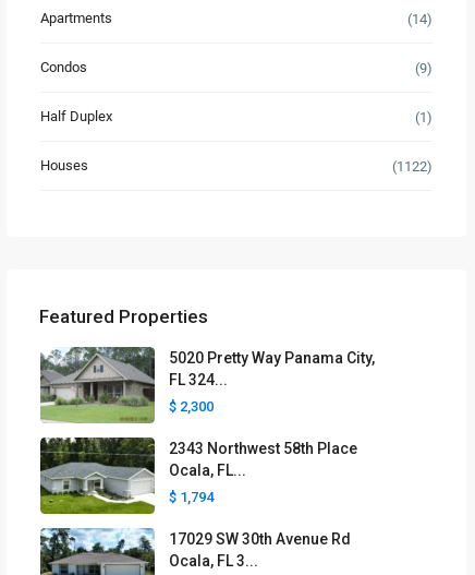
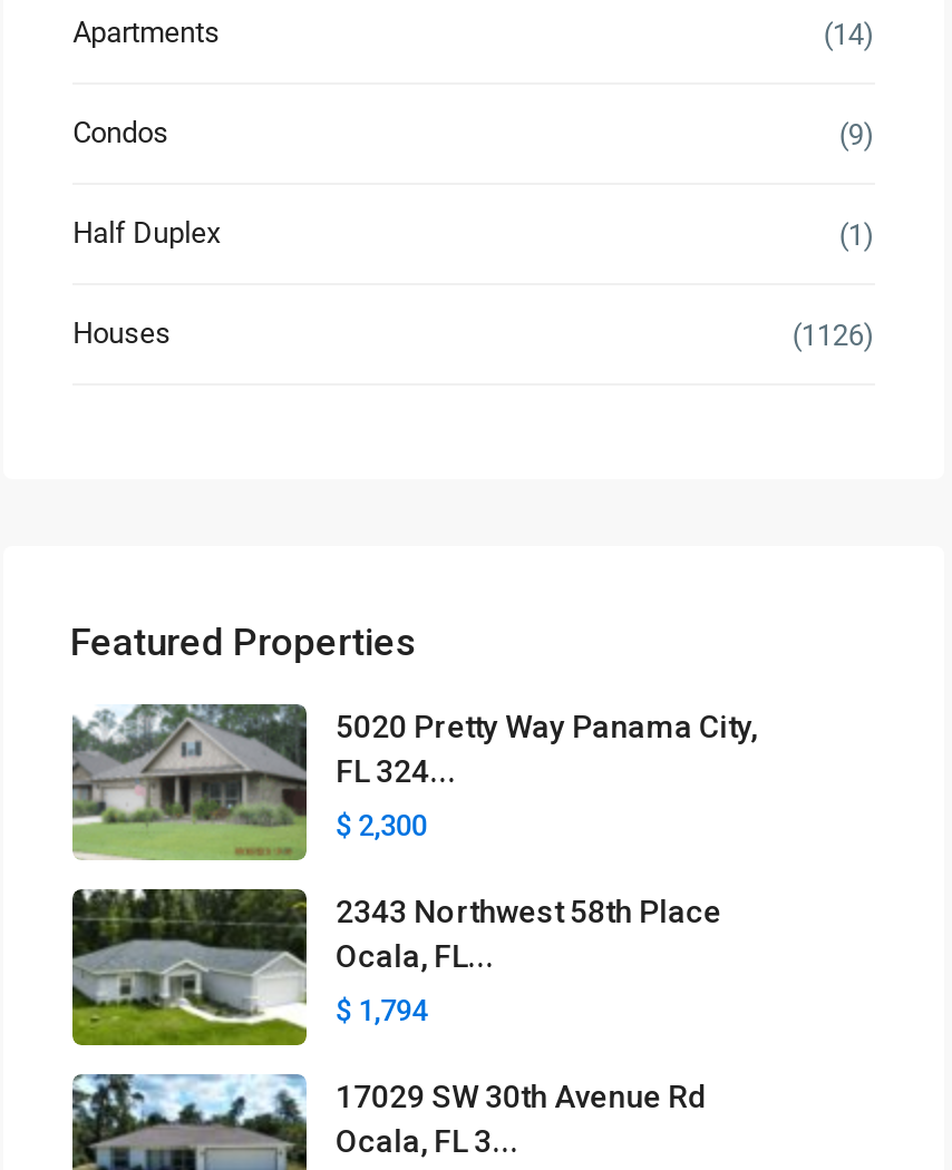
[392,159,432,175] (1122) -> [792,320,875,353] (1126)

